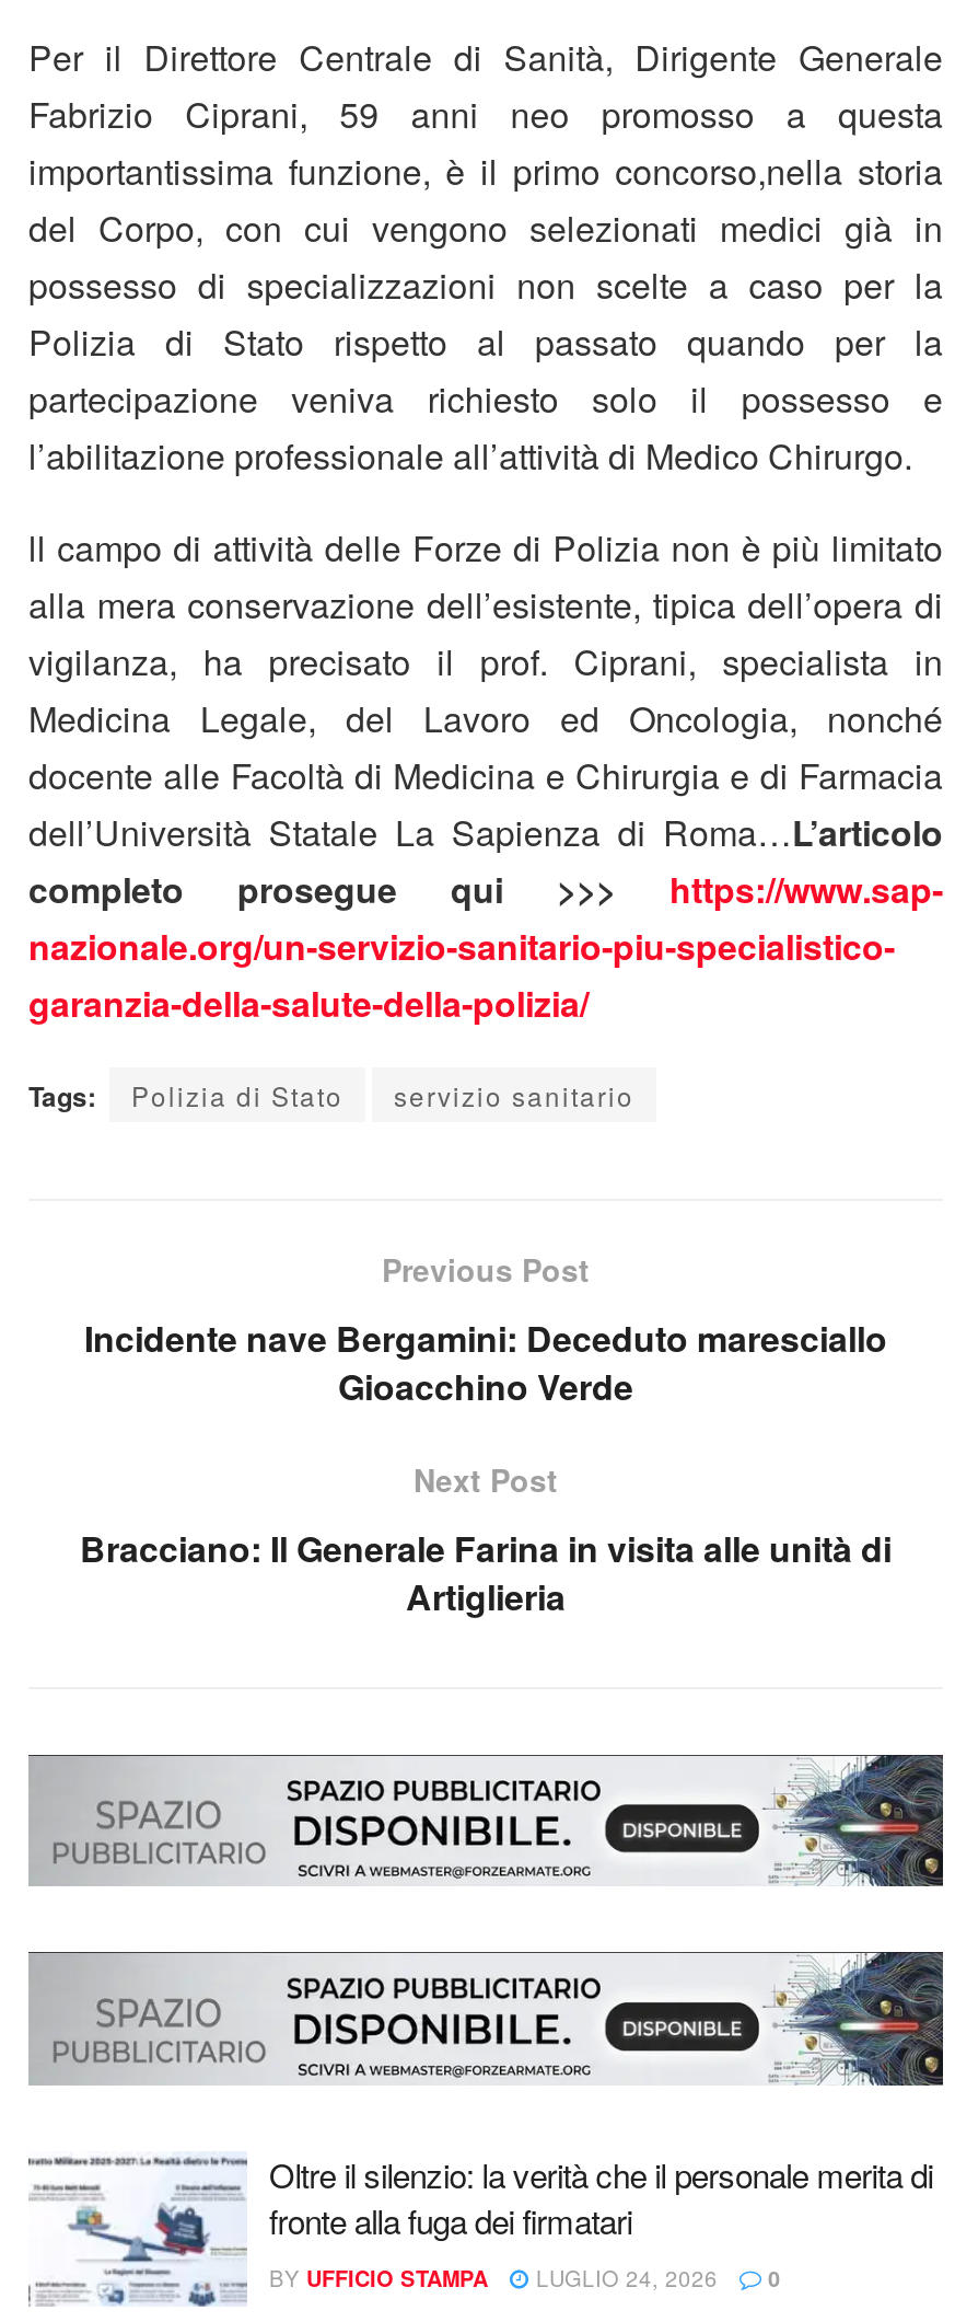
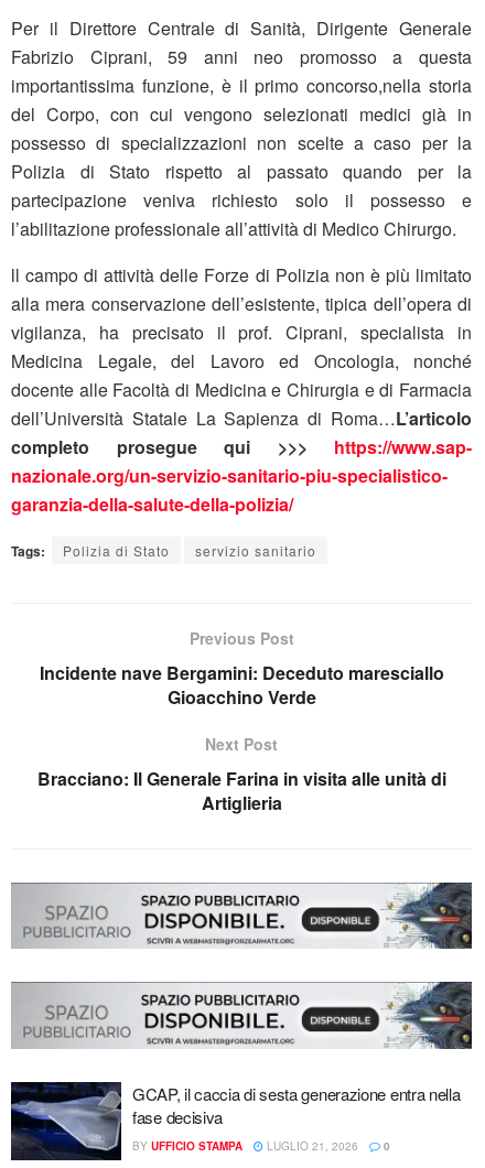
[28,2151,933,2309] [image] | Oltre il silenzio: la verità che il personale merita di | fronte alla fuga dei firmatari -> [10,1081,460,1161] [image] | GCAP, il caccia di sesta generazione entra nella | fase decisiva
[269,2263,781,2293] BY UFFICIO STAMPA LUGLIO 24, 2026 0 -> [132,1138,390,1154] BY UFFICIO STAMPA LUGLIO 21, 2026 0

